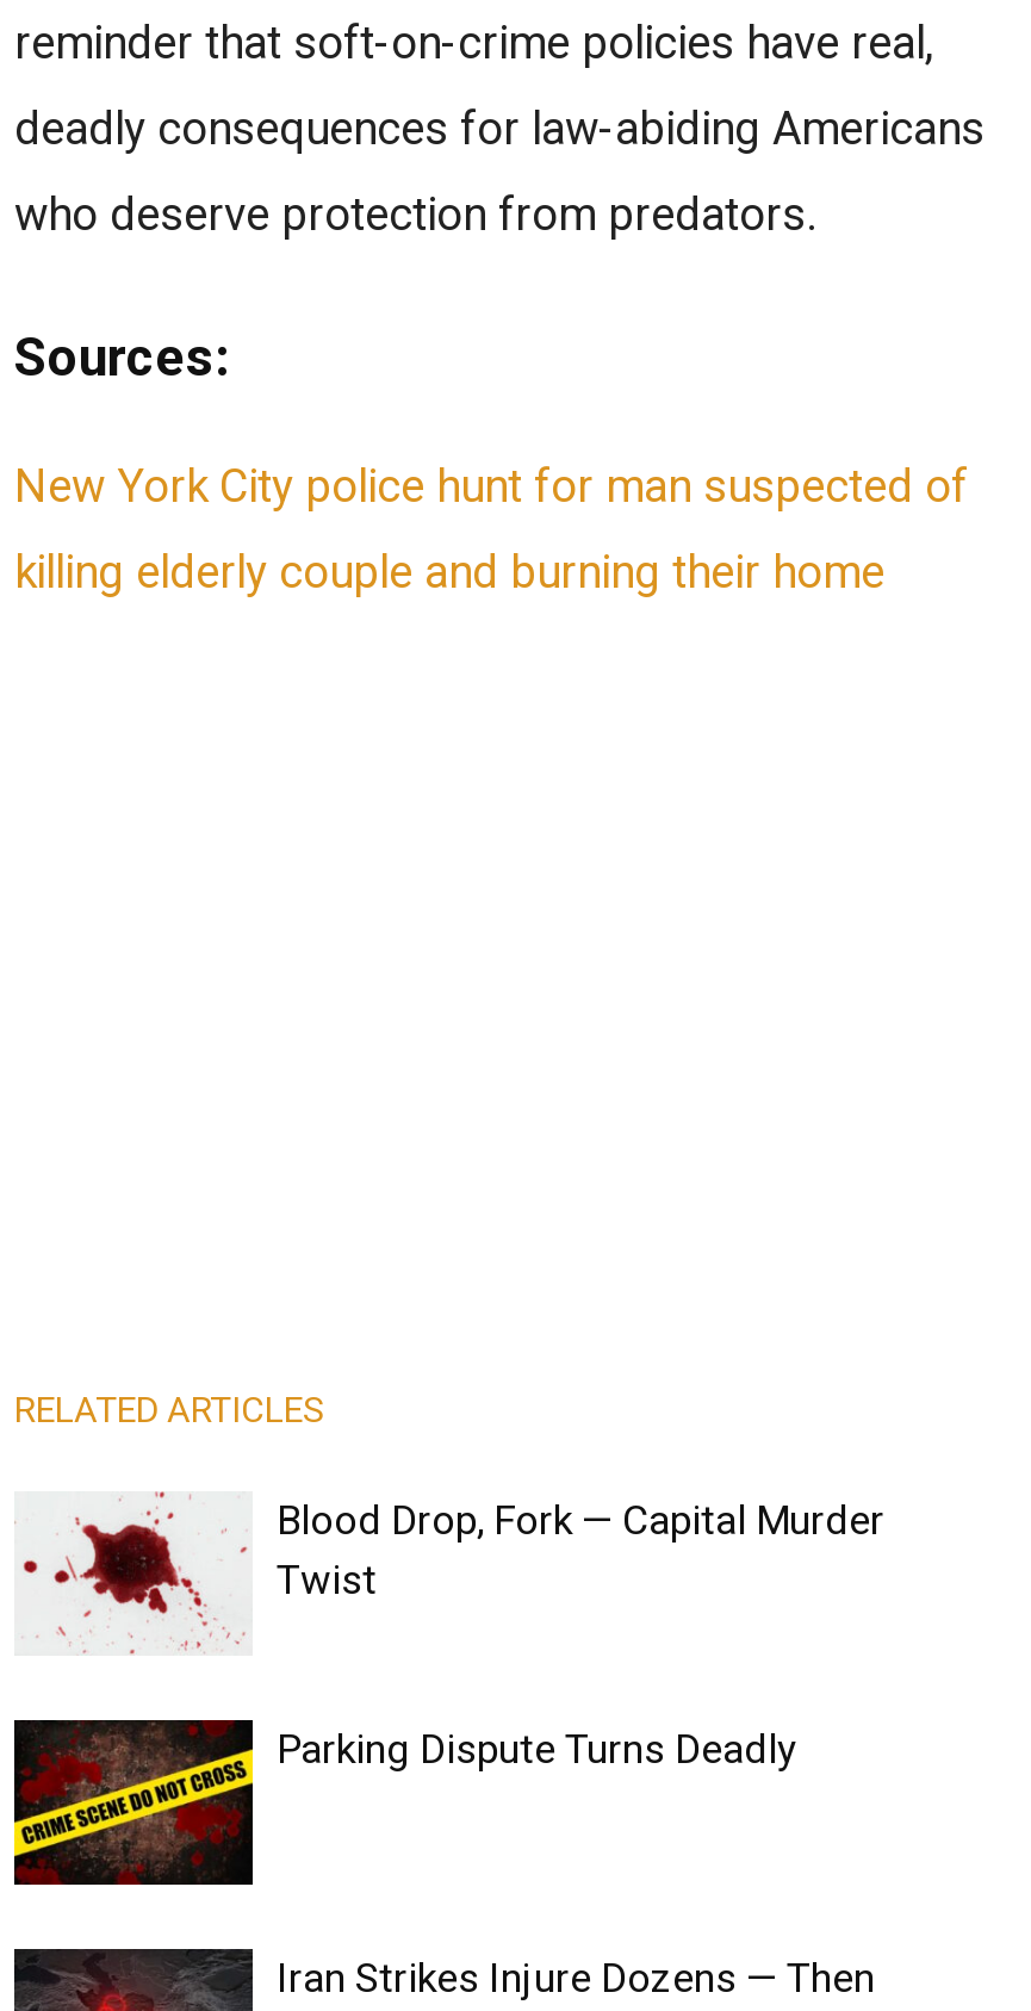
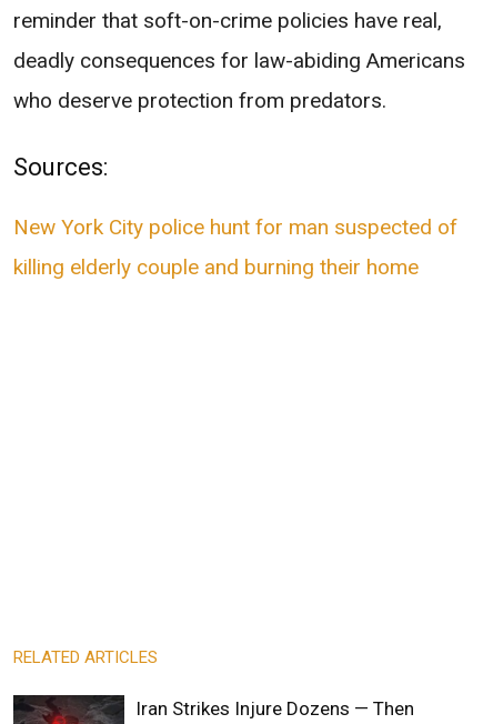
[19,1491,884,1656] [image] | Blood Drop, Fork — Capital Murder | Twist -> none
[12,1718,796,1887] [image] | Parking Dispute Turns Deadly -> none

